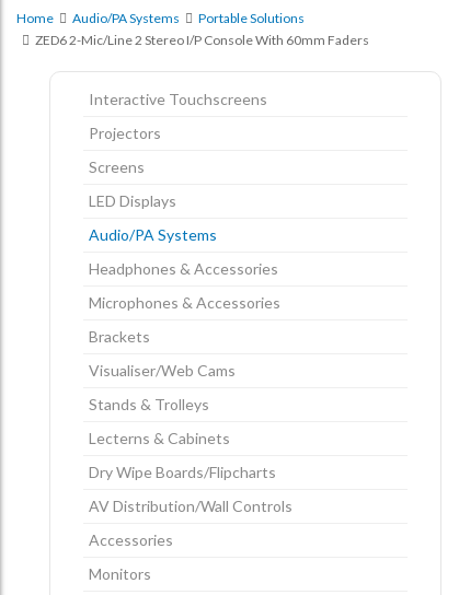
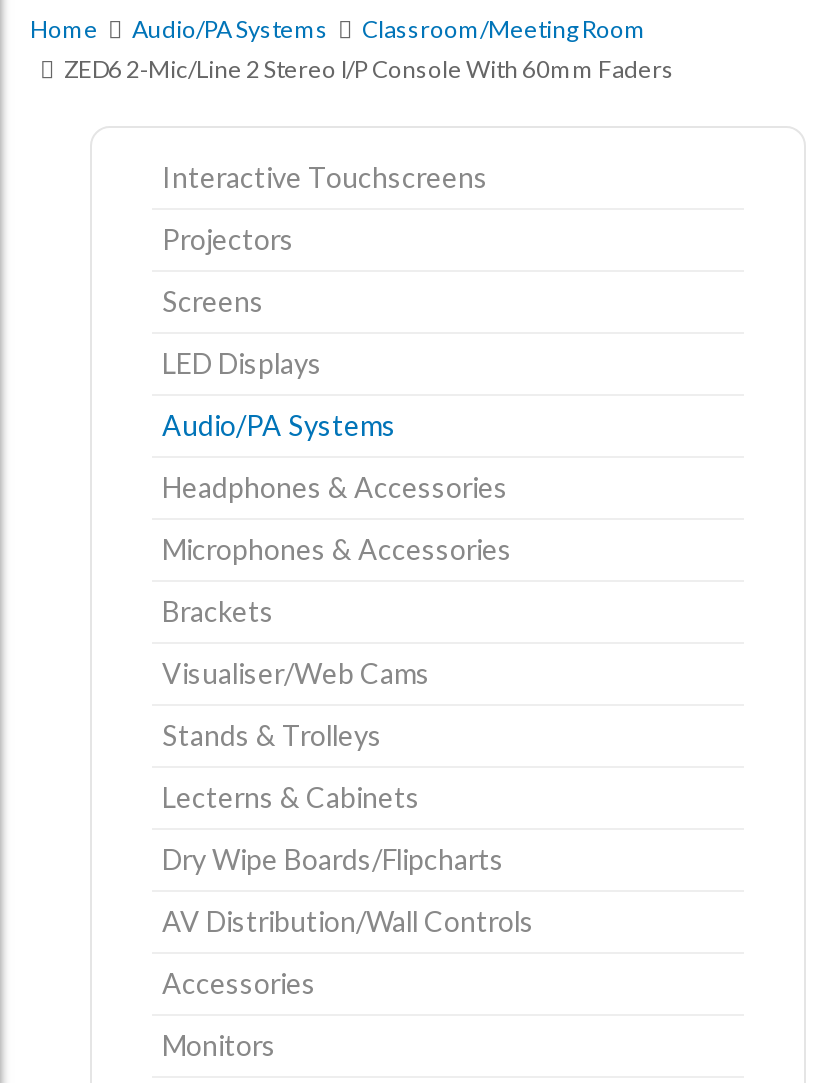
[198,10,305,27] Portable Solutions -> [362,15,646,45] Classroom/Meeting Room

